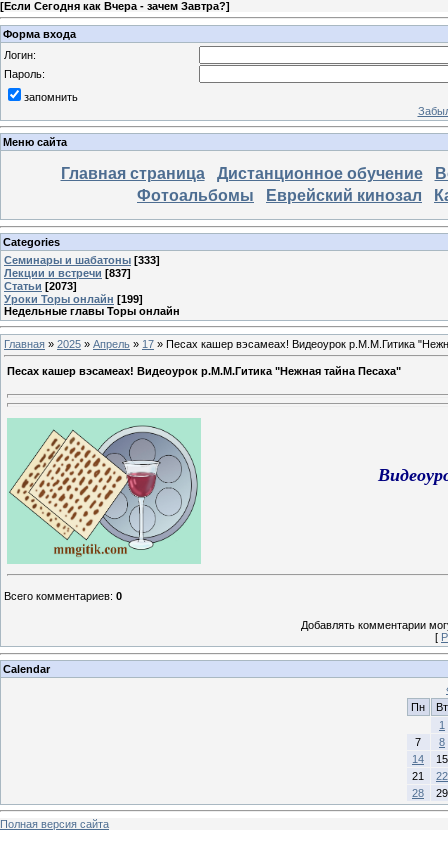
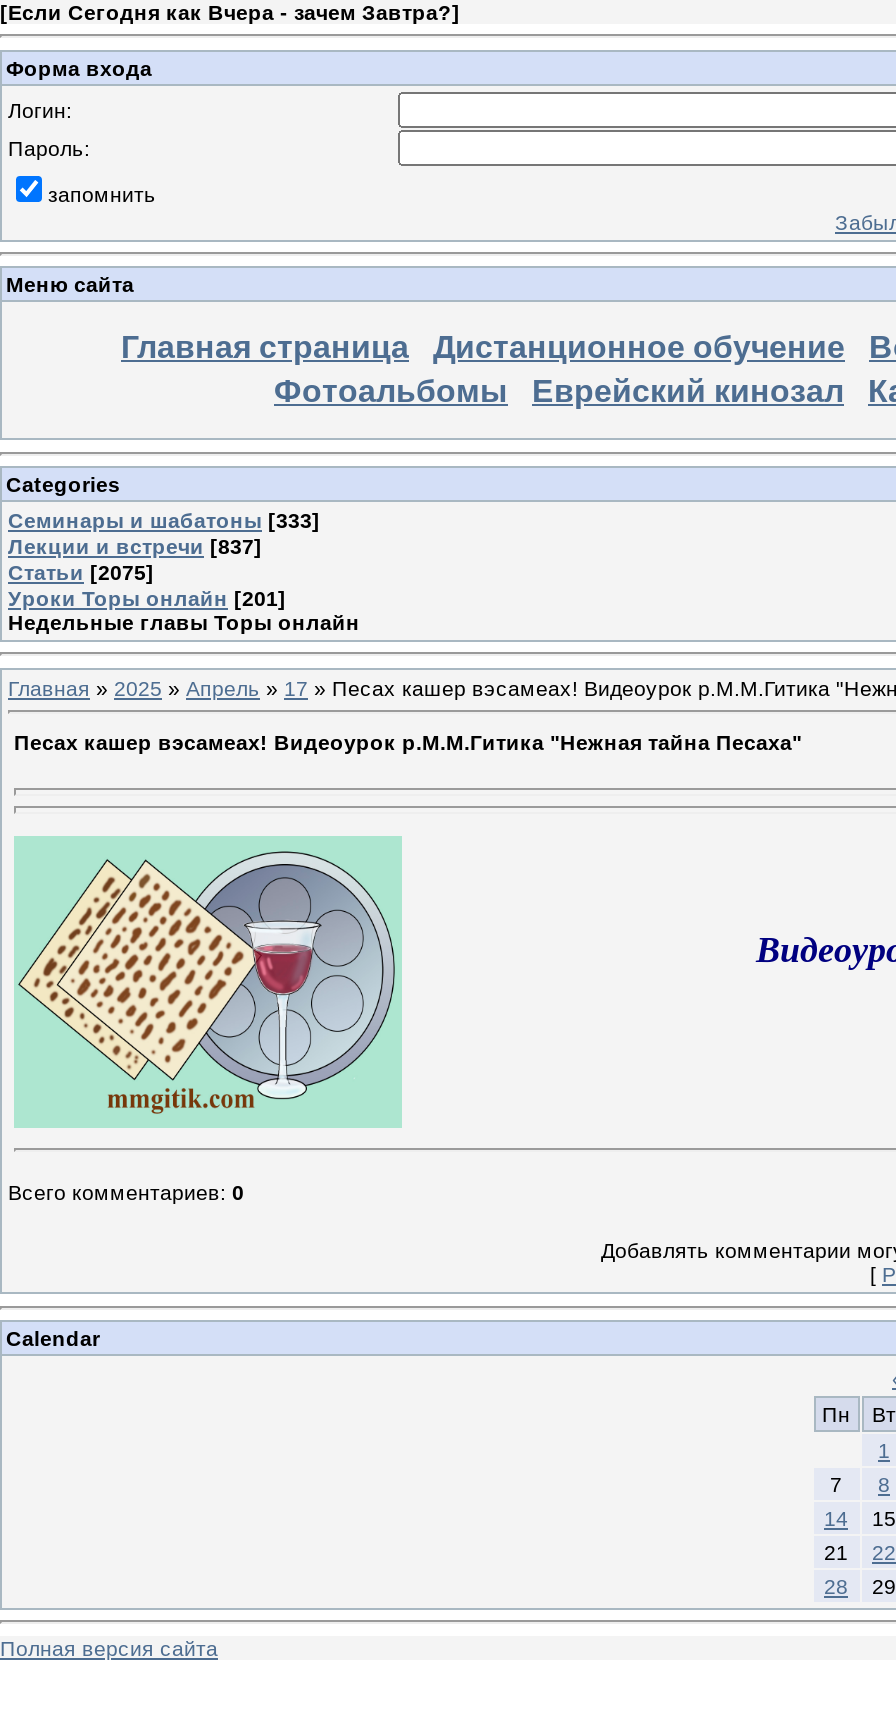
[4,280,77,292] Статьи [2073] -> [8,560,154,584] Статьи [2075]
[4,293,143,305] Уроки Торы онлайн [199] -> [8,586,286,610] Уроки Торы онлайн [201]

